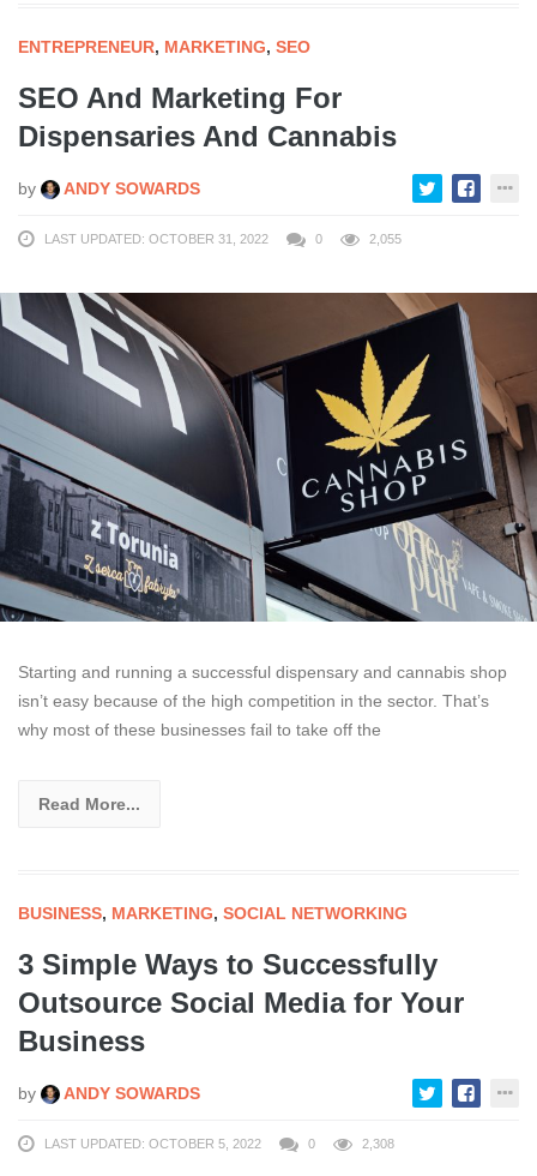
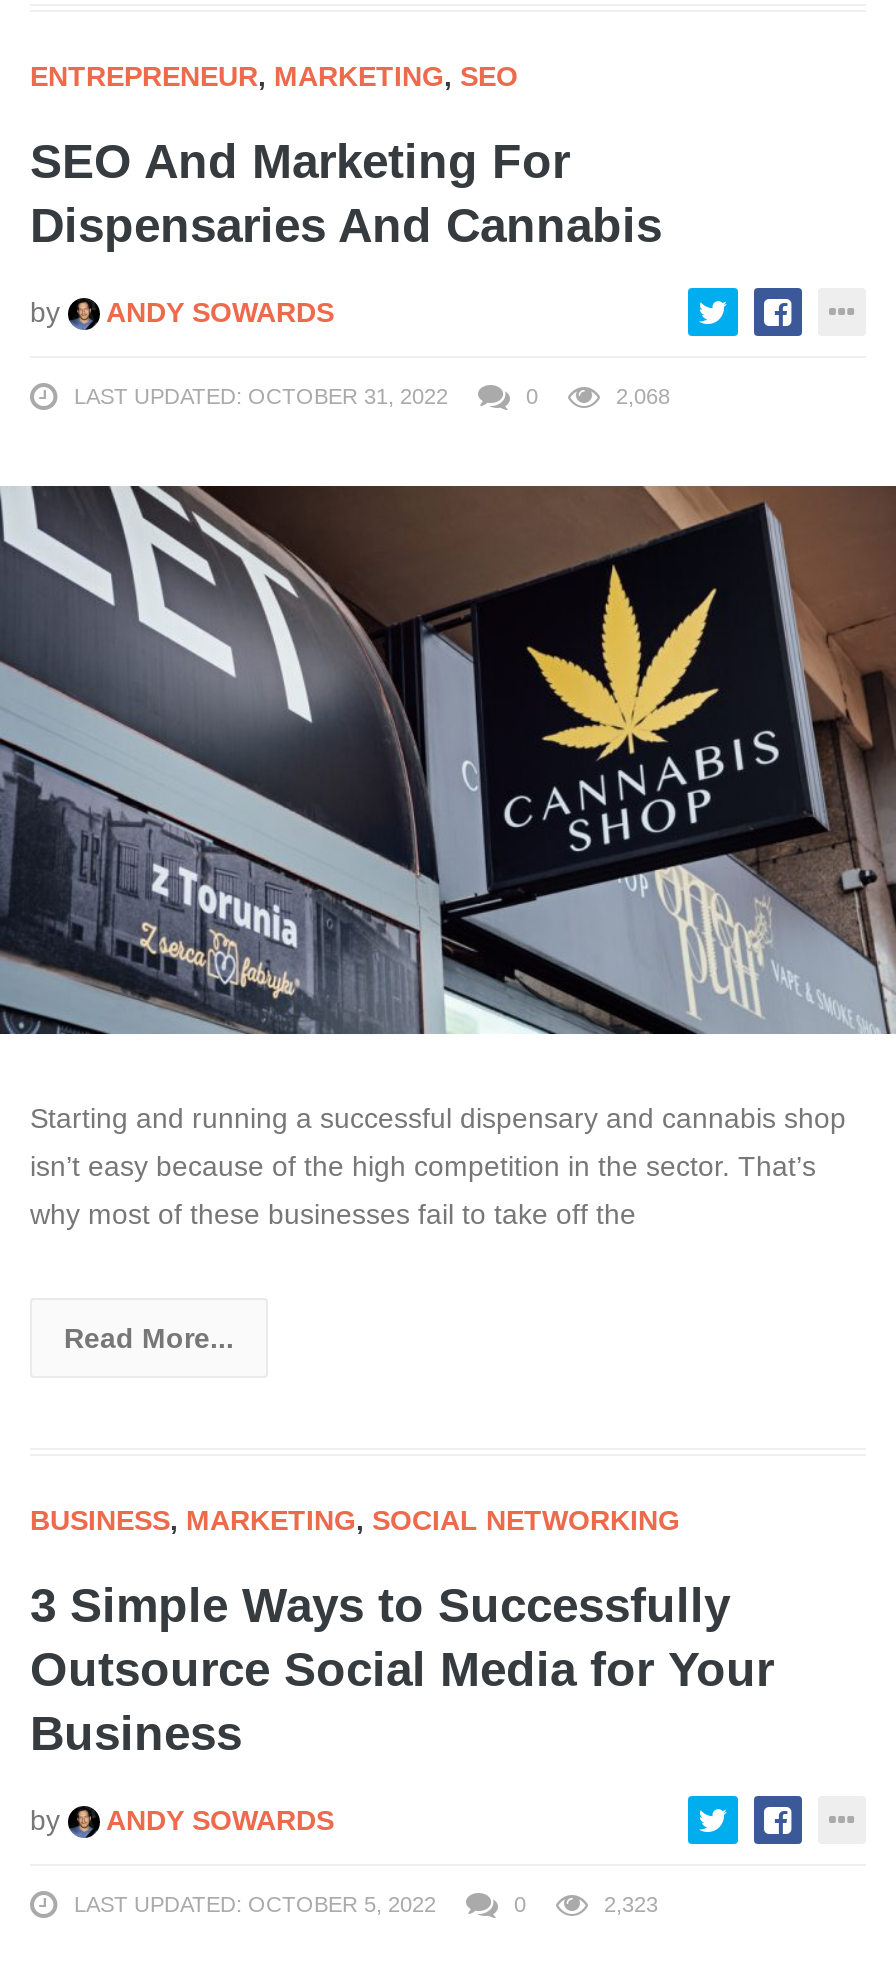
[366,231,402,246] 2,055 -> [610,383,670,407] 2,068
[358,1136,394,1150] 2,308 -> [598,1891,658,1915] 2,323

